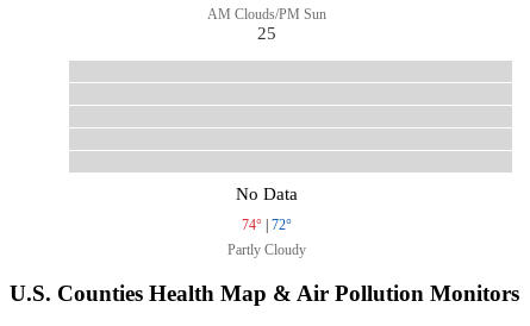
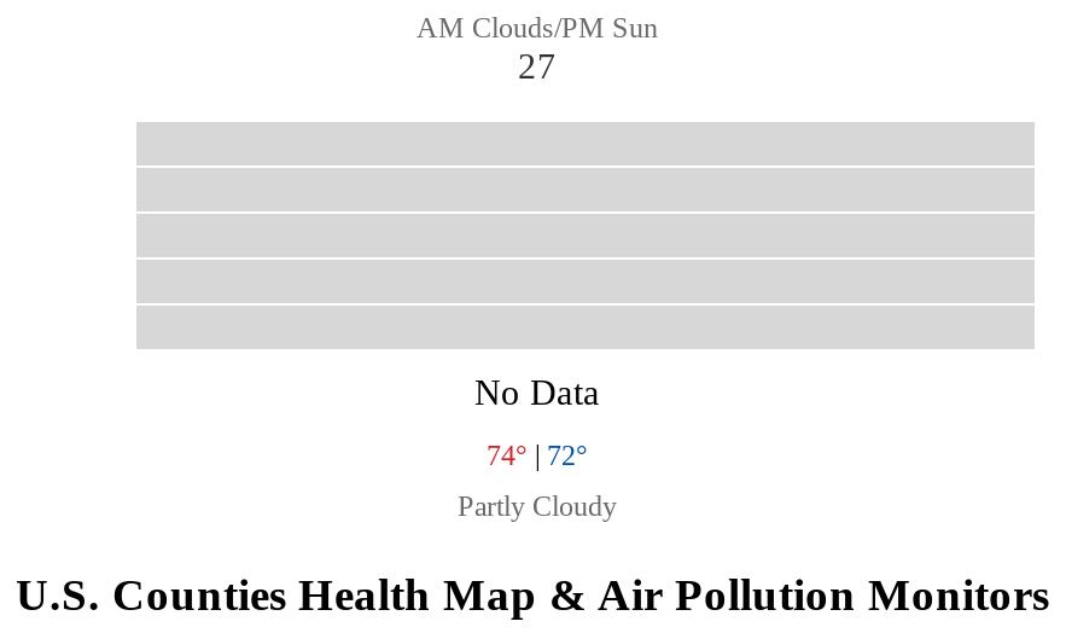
[257,23,276,42] 25 -> [518,46,557,85] 27

